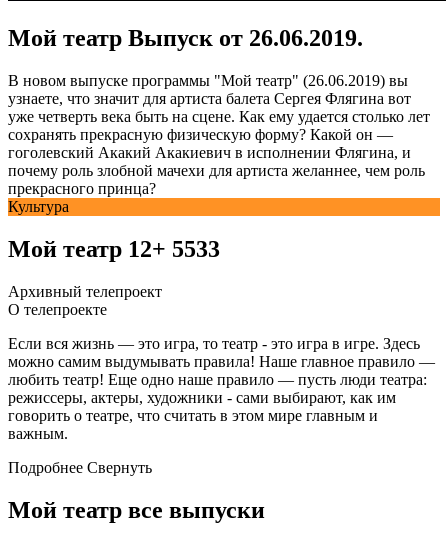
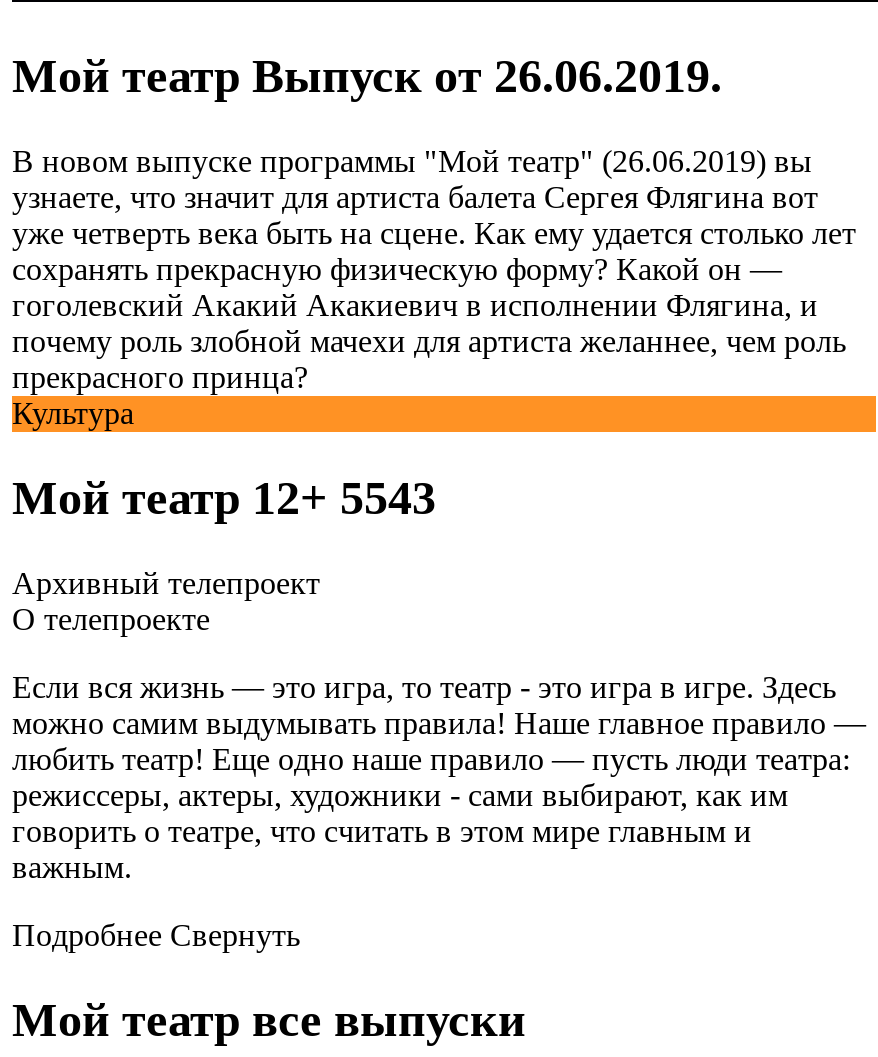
[8,236,220,262] Мой театр 12+ 5533 -> [12,472,436,524] Мой театр 12+ 5543

